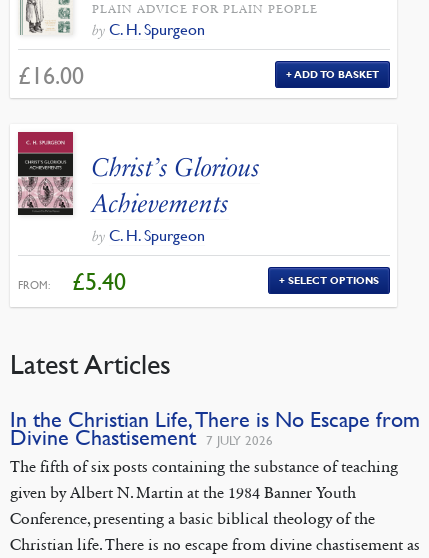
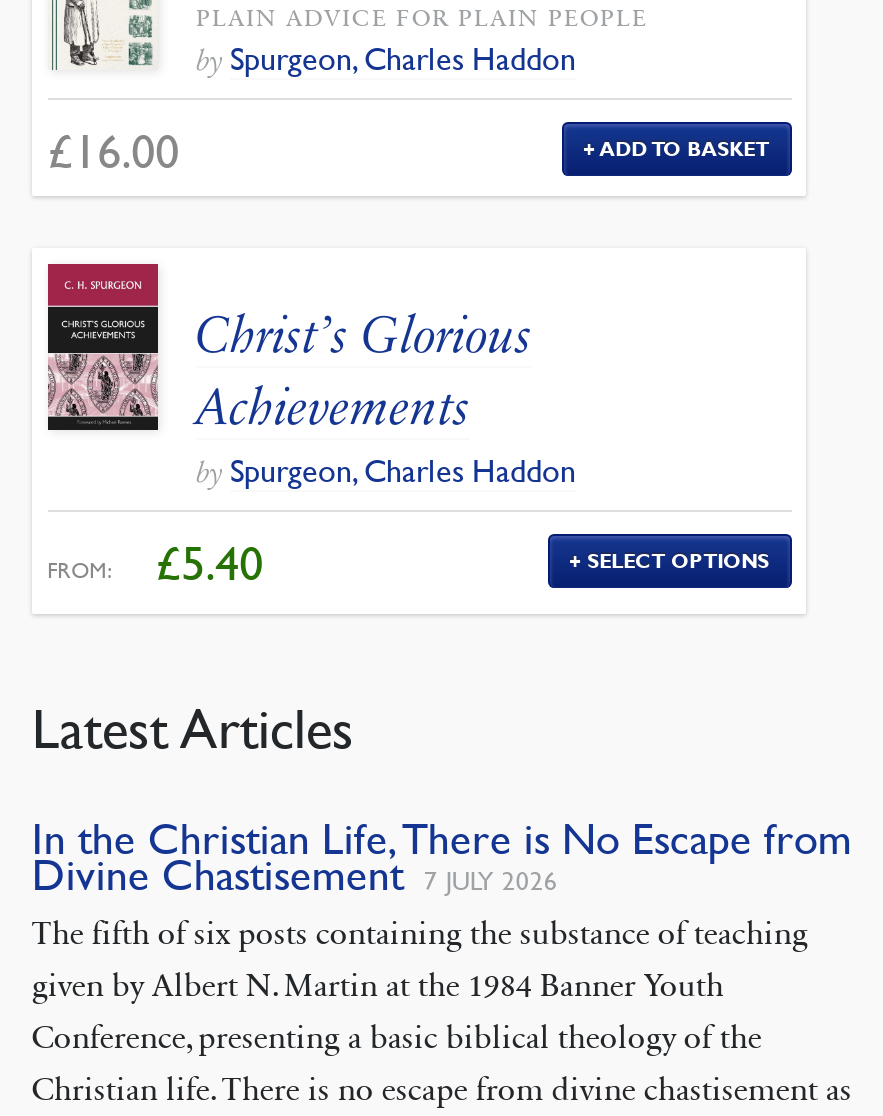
[92,19,205,39] by C. H. Spurgeon -> [196,38,576,78] by Spurgeon, Charles Haddon
[92,225,205,245] by C. H. Spurgeon -> [196,449,576,489] by Spurgeon, Charles Haddon

